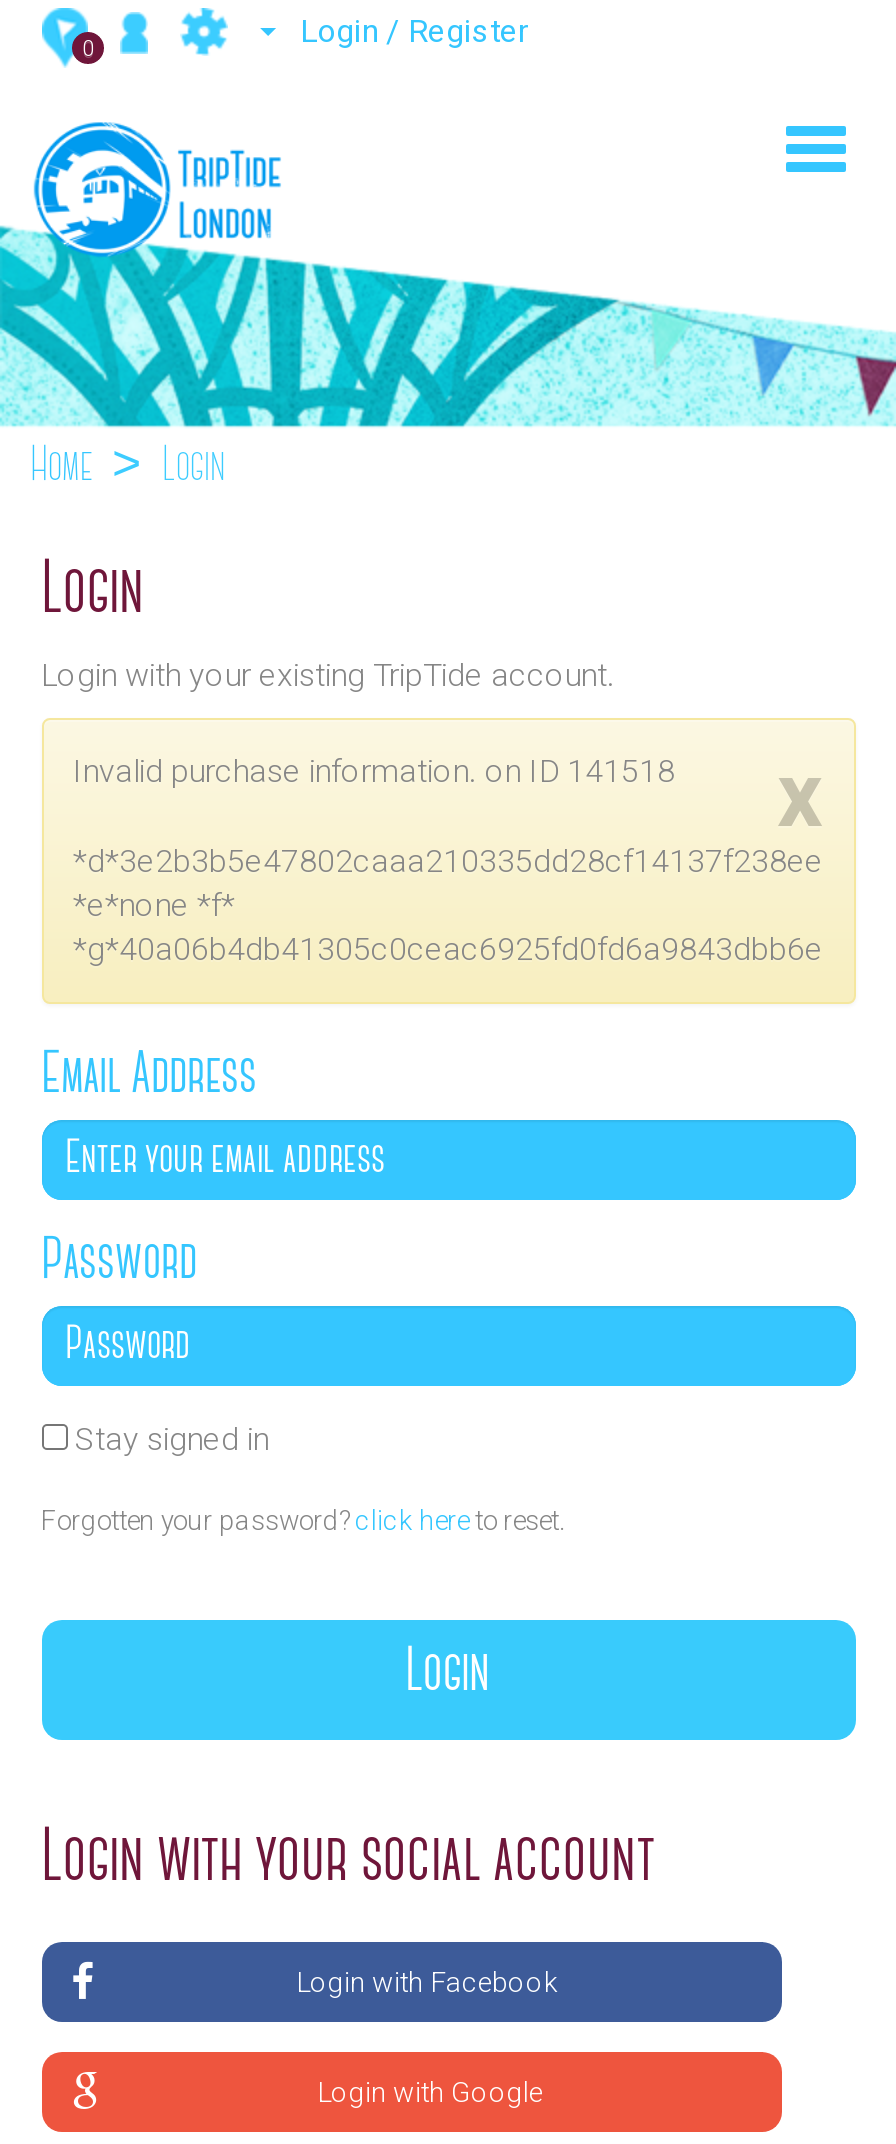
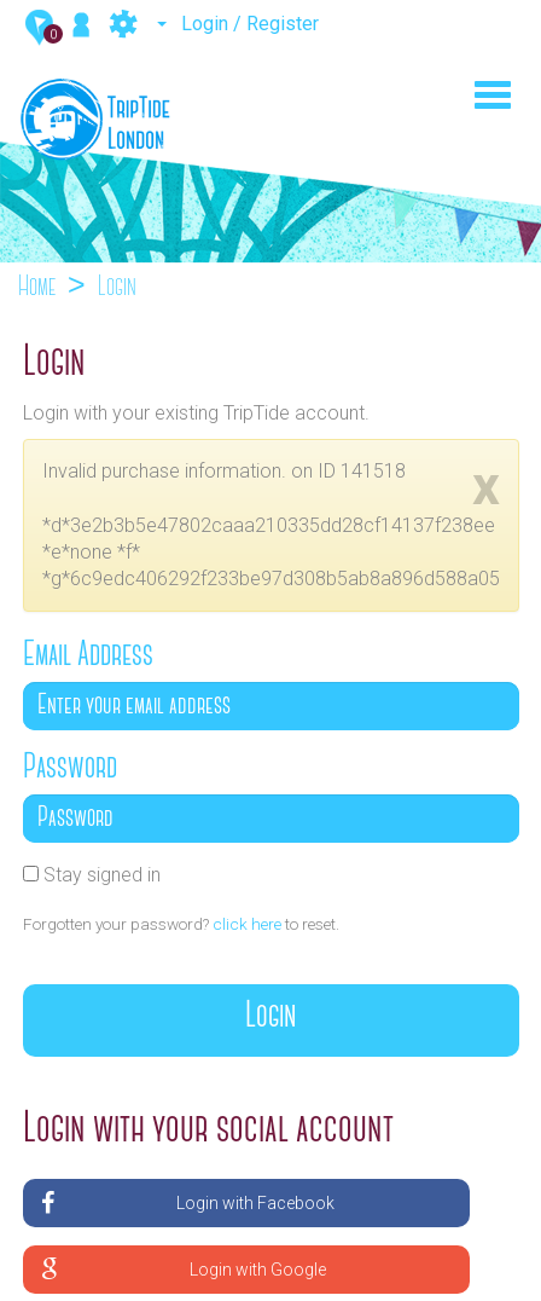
[73,930,823,968] *g*40a06b4db41305c0ceac6925fd0fd6a9843dbb6e -> [42,567,499,590] *g*6c9edc406292f233be97d308b5ab8a896d588a05

